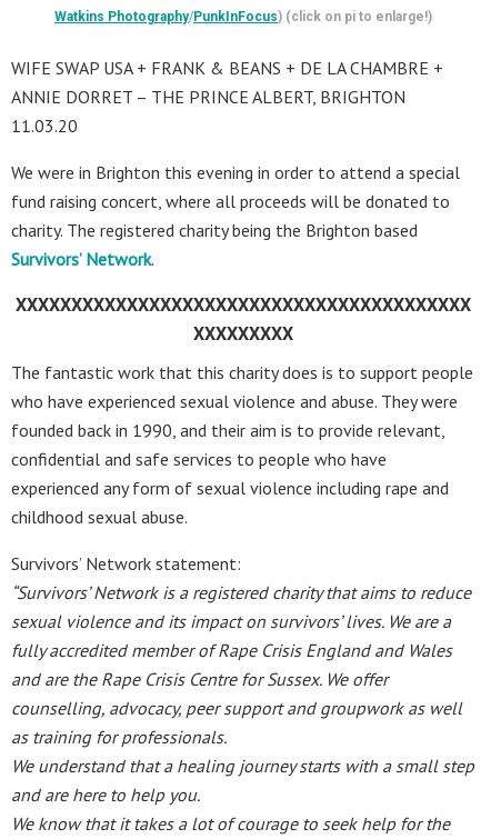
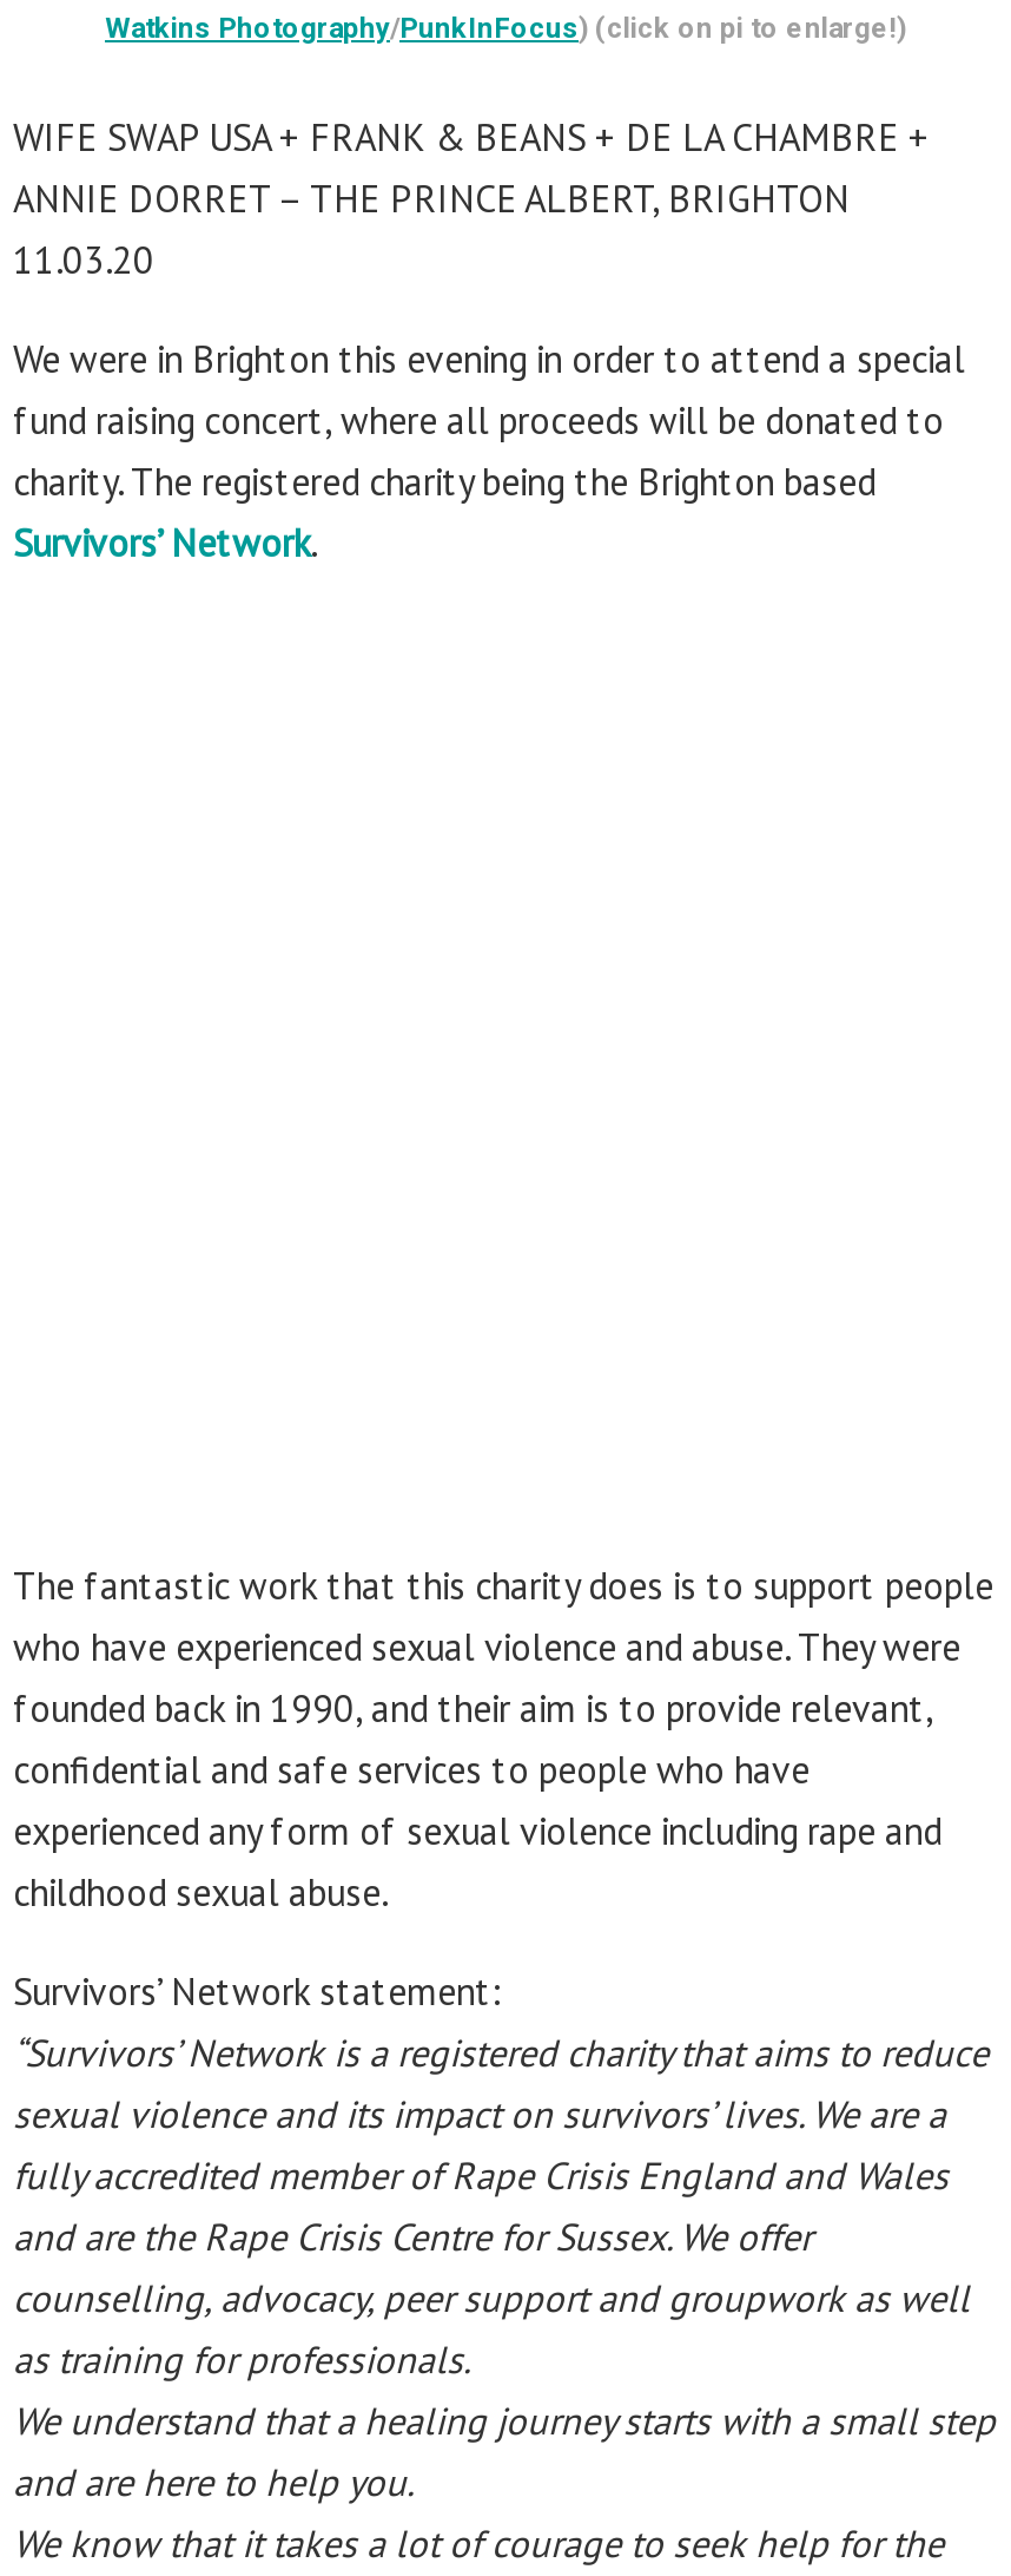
[16,294,471,344] XXXXXXXXXXXXXXXXXXXXXXXXXXXXXXXXXXXXXXXXX | XXXXXXXXX -> none

